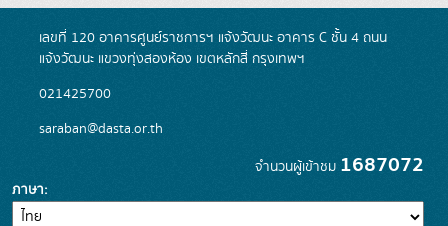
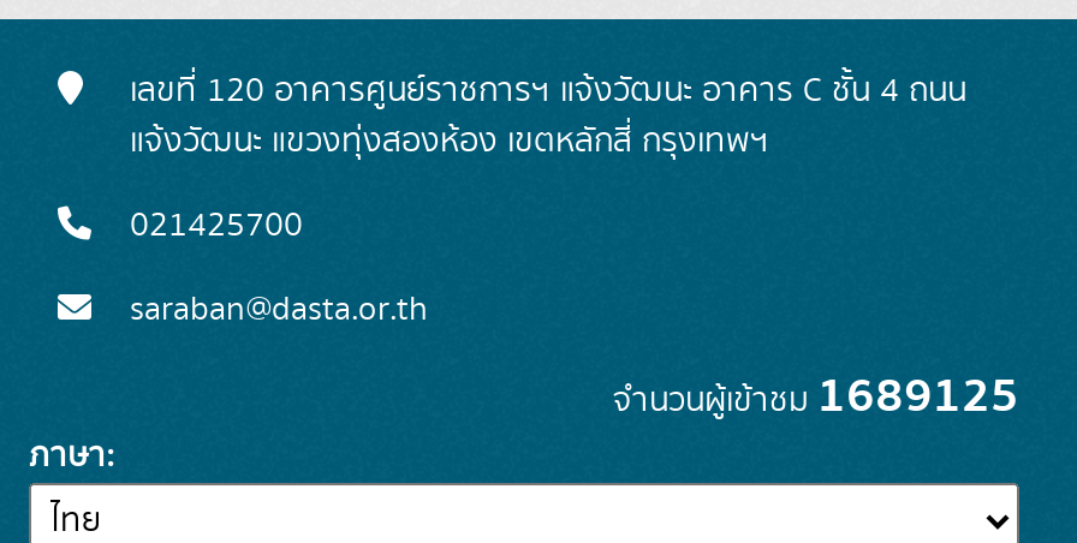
[255,149,424,181] จำนวนผู้เข้าชม1687072 -> [613,358,1019,434] จำนวนผู้เข้าชม1689125

